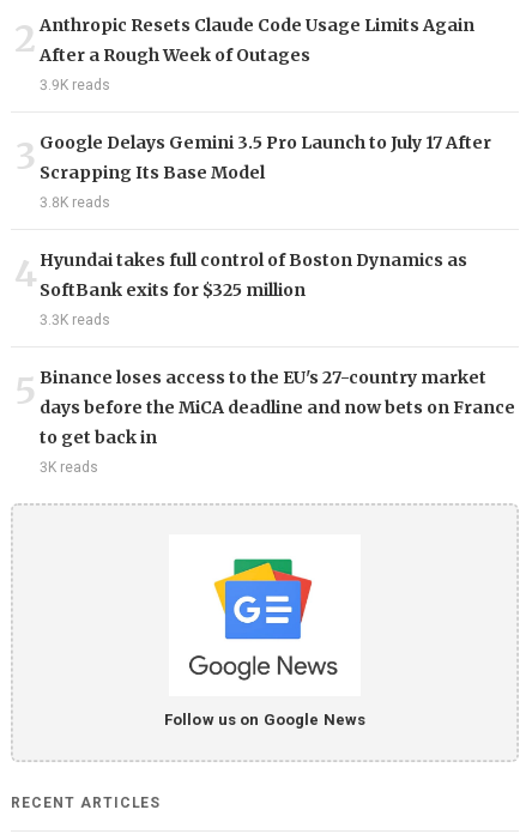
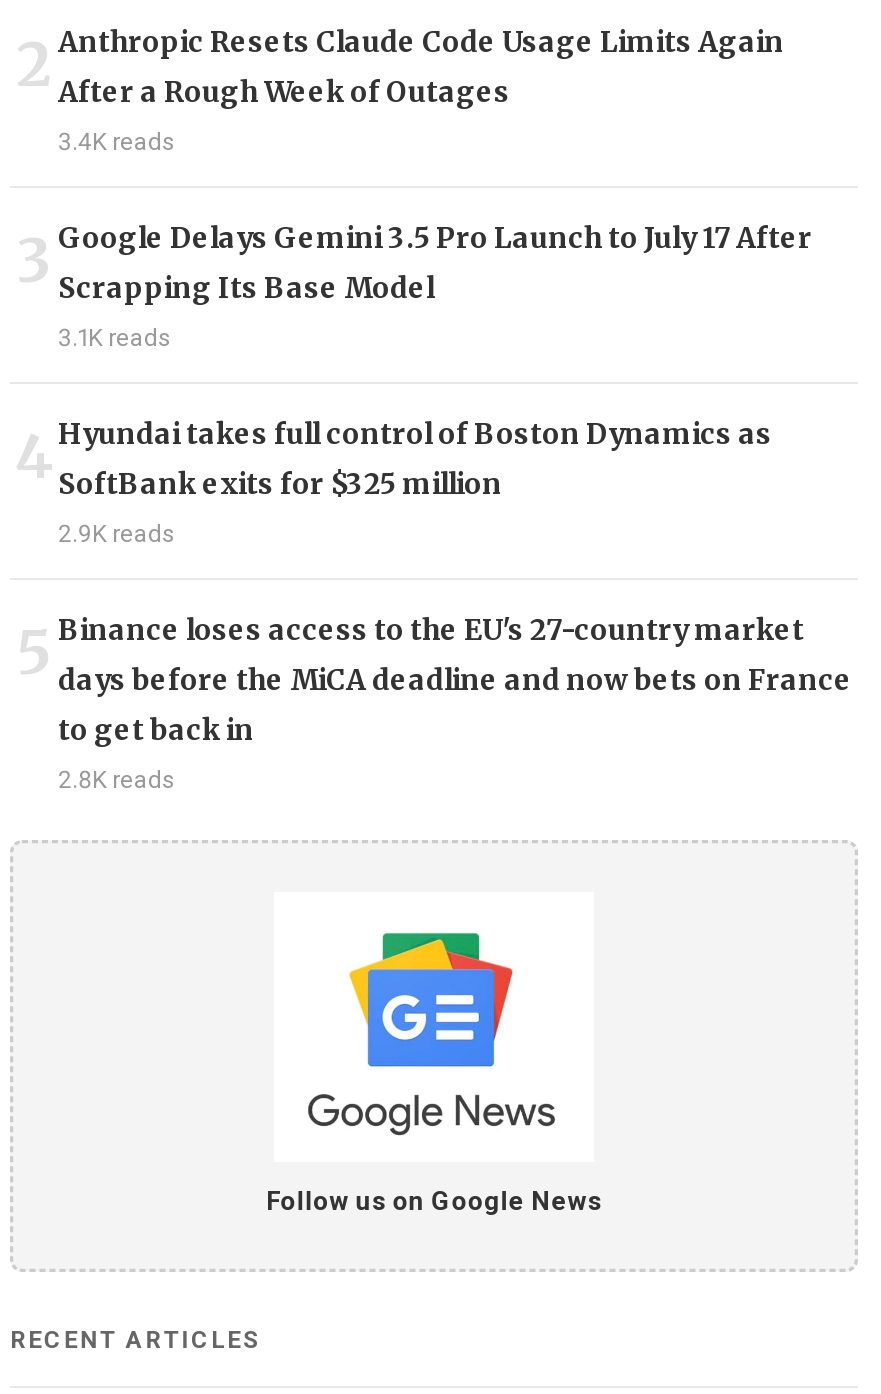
[40,77,110,93] 3.9K reads -> [58,128,176,156] 3.4K reads
[40,194,110,211] 3.8K reads -> [58,324,172,352] 3.1K reads
[40,312,110,328] 3.3K reads -> [58,520,176,548] 2.9K reads
[40,459,98,476] 3K reads -> [58,766,176,794] 2.8K reads

